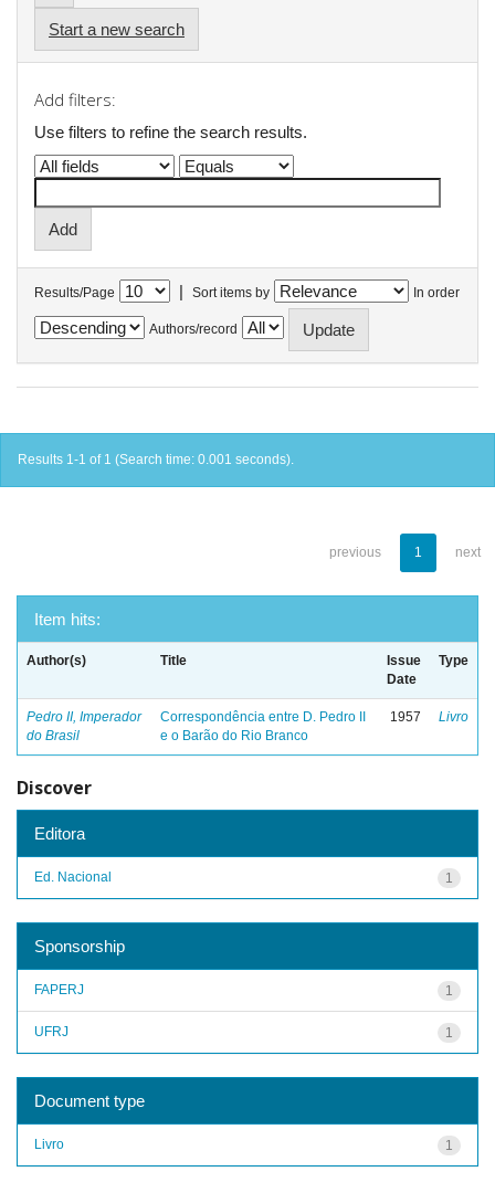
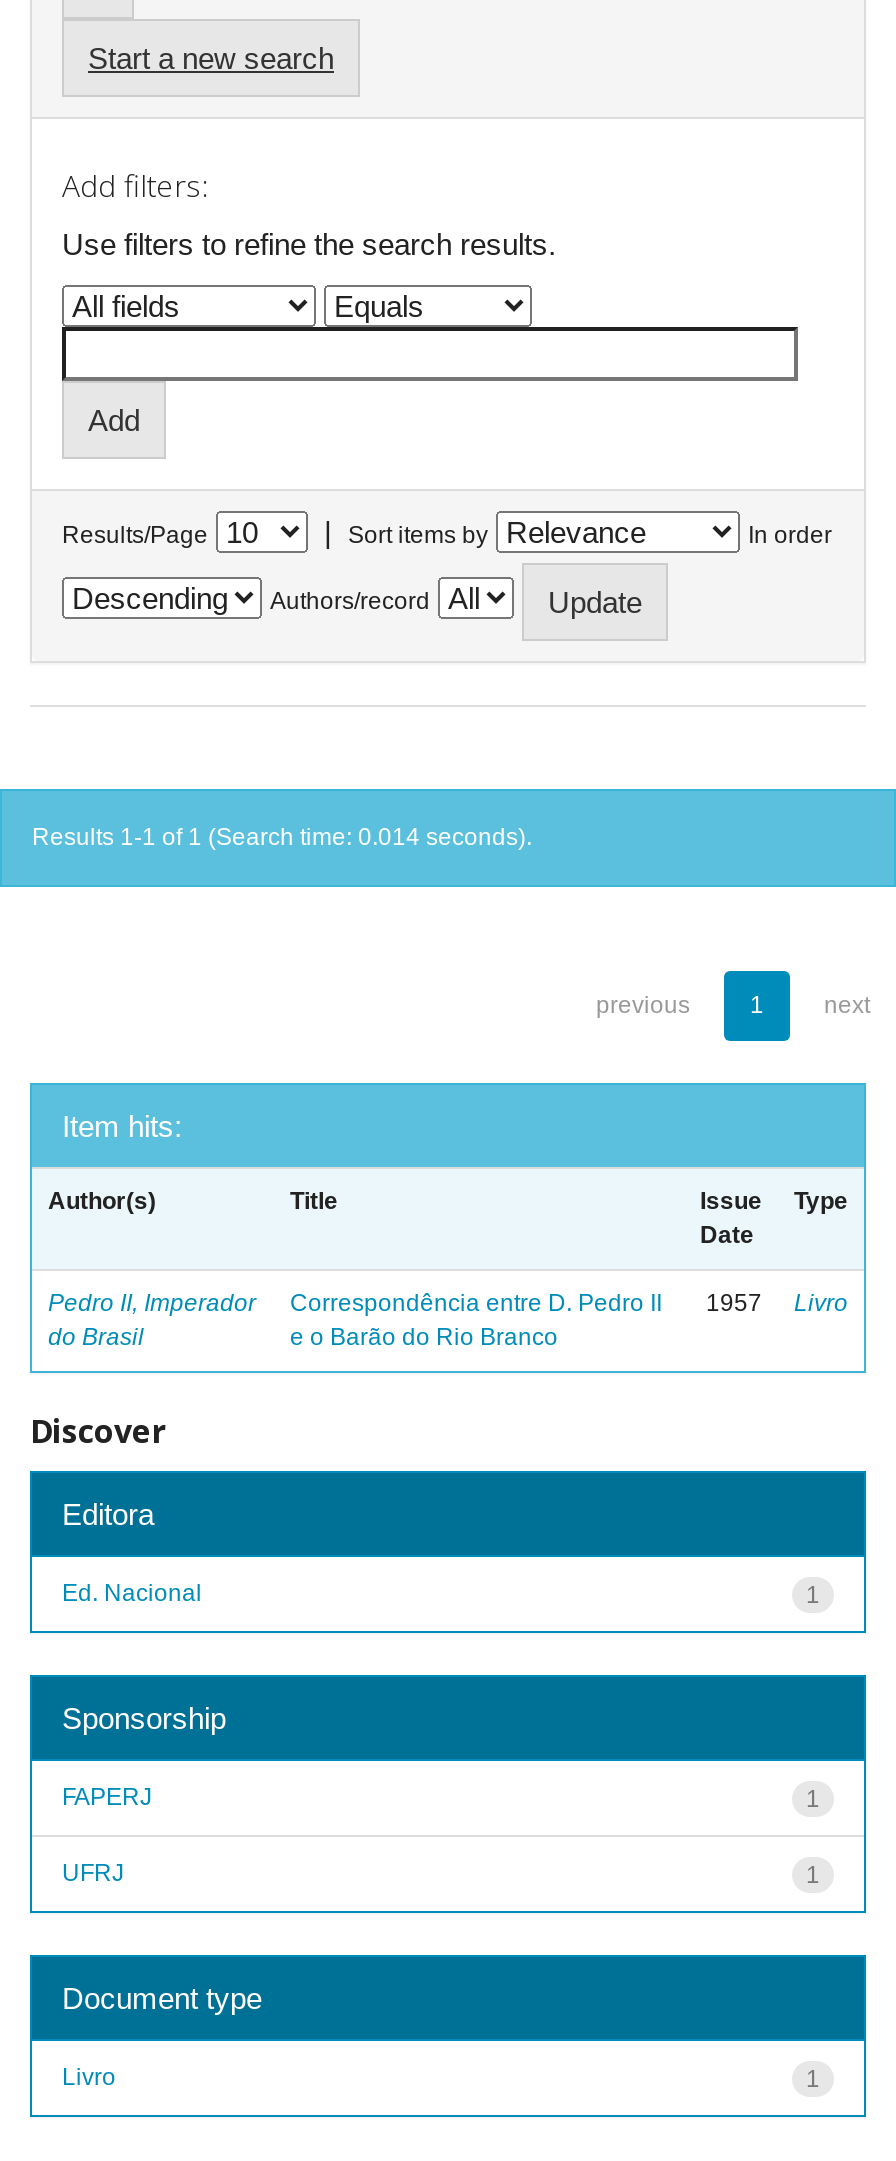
[18,452,294,467] Results 1-1 of 1 (Search time: 0.001 seconds). -> [32,823,532,851] Results 1-1 of 1 (Search time: 0.014 seconds).

